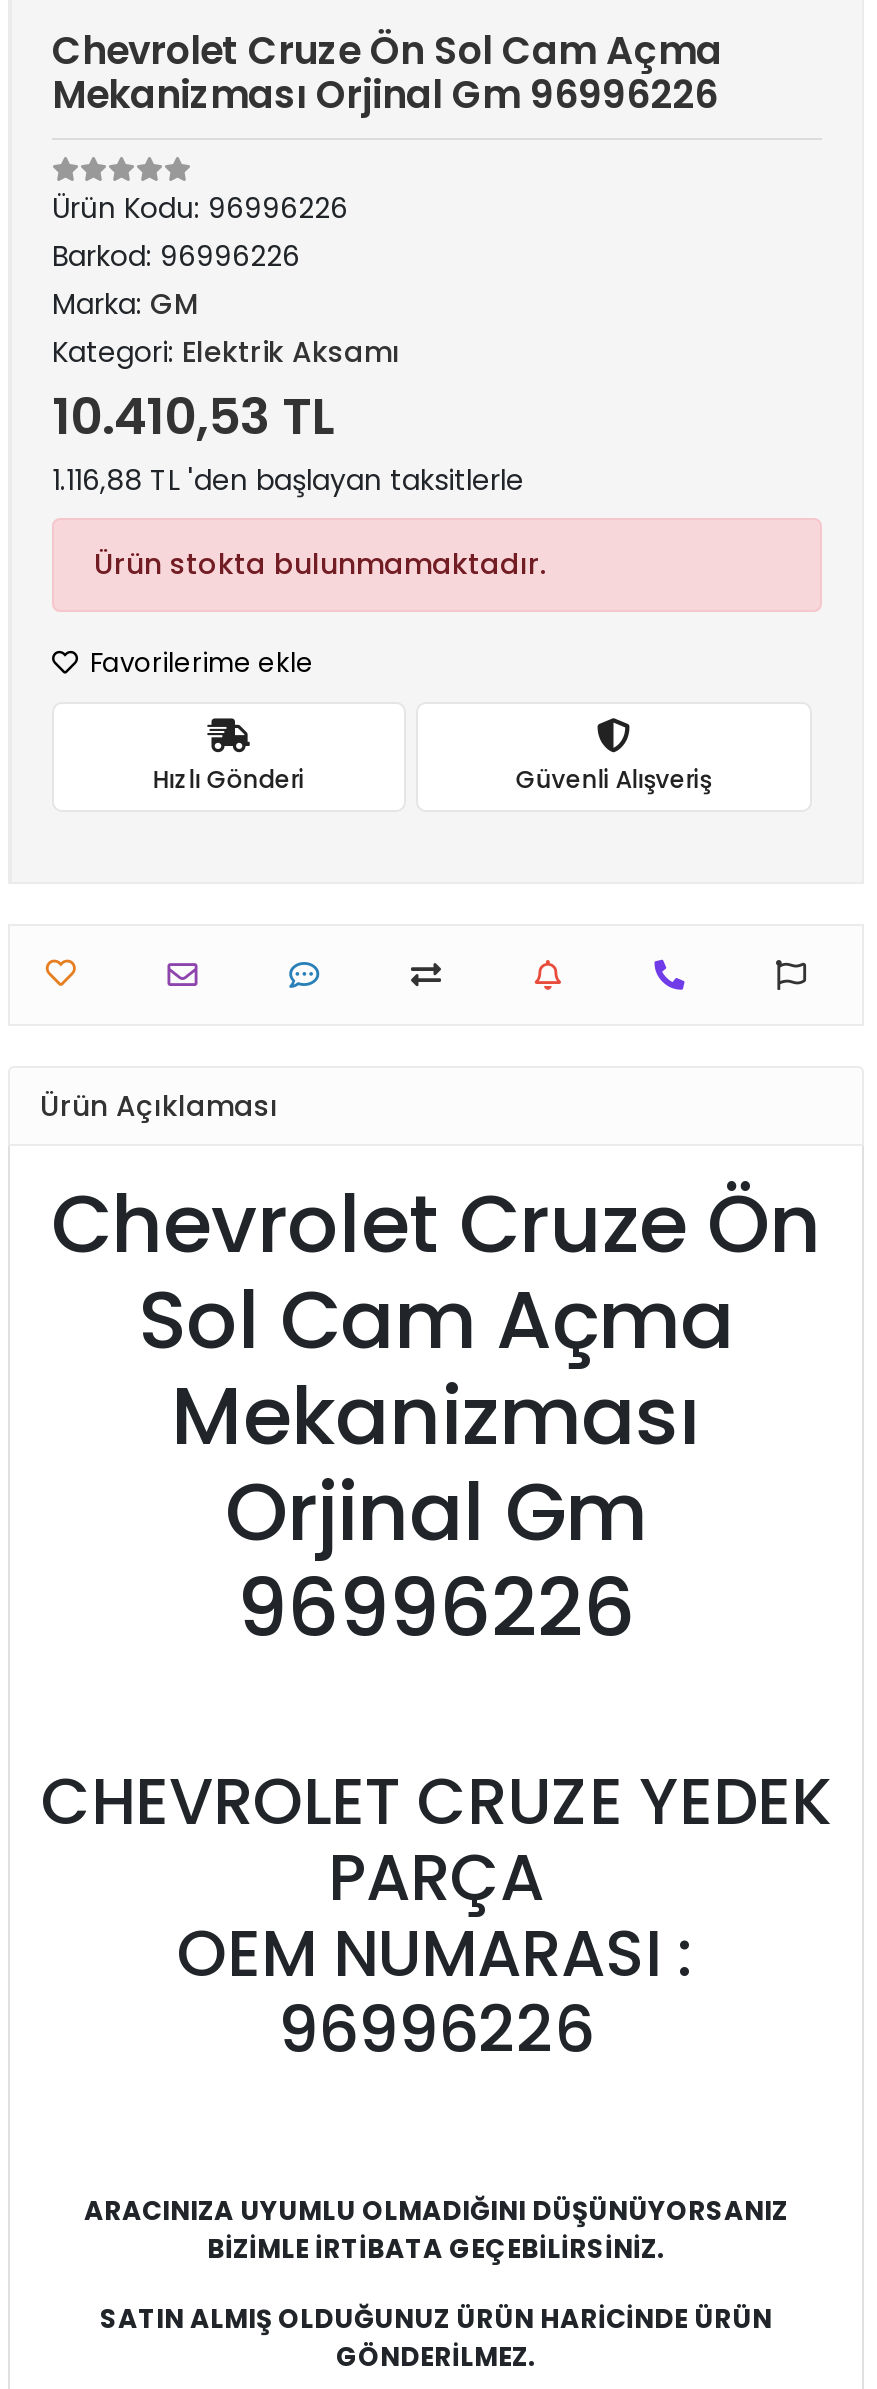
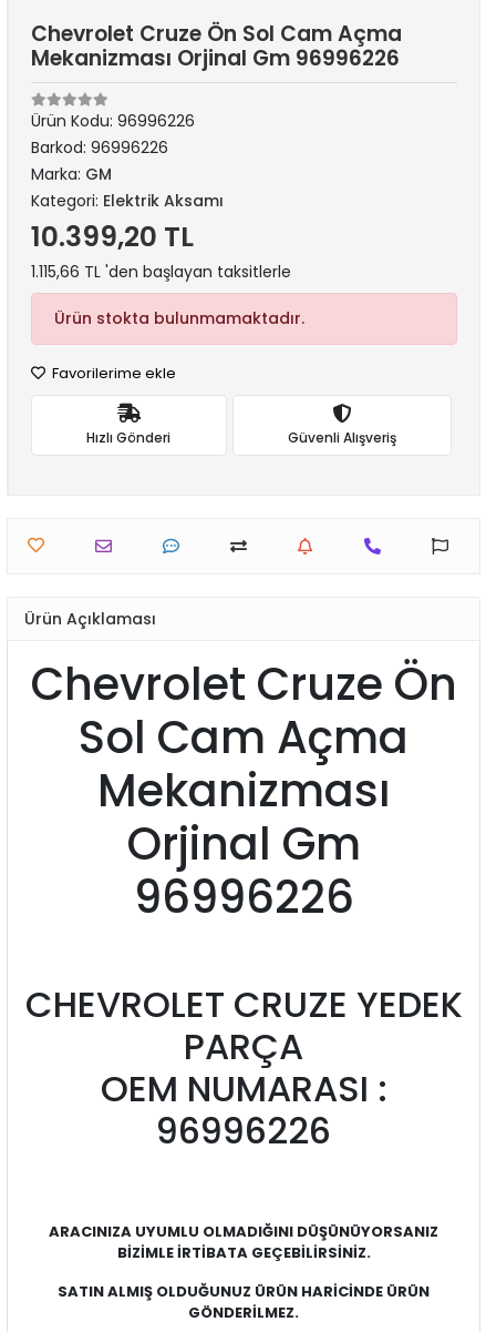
[52,382,336,452] 10.410,53 TL -> [31,217,194,256] 10.399,20 TL
[52,460,524,500] 1.116,88 TL 'den başlayan taksitlerle -> [31,261,291,283] 1.115,66 TL 'den başlayan taksitlerle

